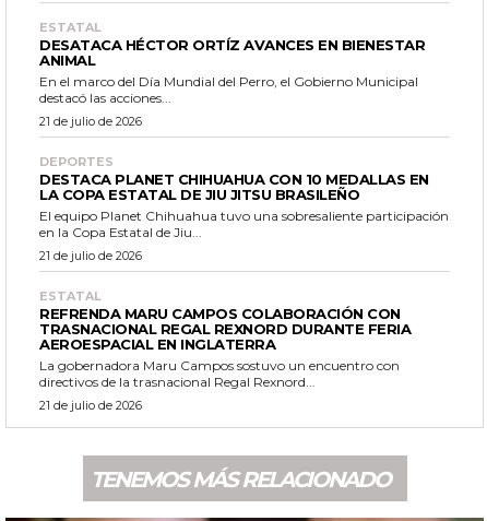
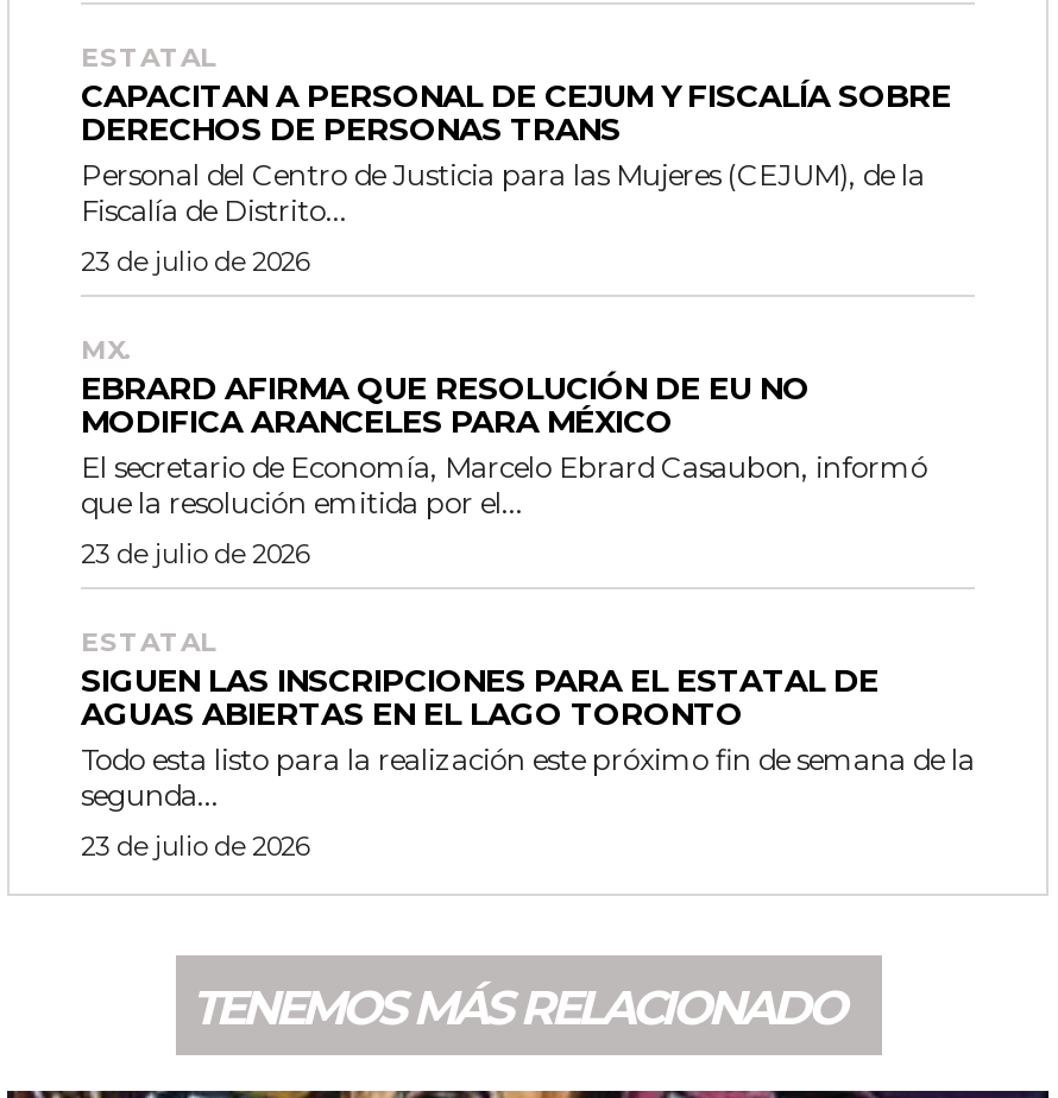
[39,36,425,106] DESATACA HÉCTOR ORTÍZ AVANCES EN BIENESTAR | ANIMAL | En el marco del Día Mundial del Perro, el Gobierno Municipal | destacó las acciones... -> [81,76,951,228] CAPACITAN A PERSONAL DE CEJUM Y FISCALÍA SOBRE | DERECHOS DE PERSONAS TRANS | Personal del Centro de Justicia para las Mujeres (CEJUM), de la | Fiscalía de Distrito...
[39,113,142,129] 21 de julio de 2026 -> [81,244,309,278] 23 de julio de 2026
[39,154,449,240] DEPORTES | DESTACA PLANET CHIHUAHUA CON 10 MEDALLAS EN | LA COPA ESTATAL DE JIU JITSU BRASILEÑO | El equipo Planet Chihuahua tuvo una sobresaliente participación | en la Copa Estatal de Jiu... -> [81,332,927,520] MX. | EBRARD AFIRMA QUE RESOLUCIÓN DE EU NO | MODIFICA ARANCELES PARA MÉXICO | El secretario de Economía, Marcelo Ebrard Casaubon, informó | que la resolución emitida por el...
[39,248,142,263] 21 de julio de 2026 -> [81,537,309,570] 23 de julio de 2026
[39,305,411,390] REFRENDA MARU CAMPOS COLABORACIÓN CON | TRASNACIONAL REGAL REXNORD DURANTE FERIA | AEROESPACIAL EN INGLATERRA | La gobernadora Maru Campos sostuvo un encuentro con | directivos de la trasnacional Regal Rexnord... -> [81,660,975,812] SIGUEN LAS INSCRIPCIONES PARA EL ESTATAL DE | AGUAS ABIERTAS EN EL LAGO TORONTO | Todo esta listo para la realización este próximo fin de semana de la | segunda...
[39,397,142,413] 21 de julio de 2026 -> [81,829,309,862] 23 de julio de 2026

